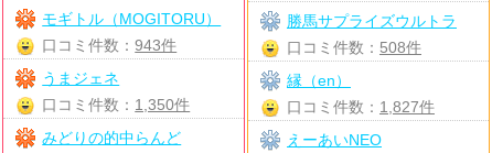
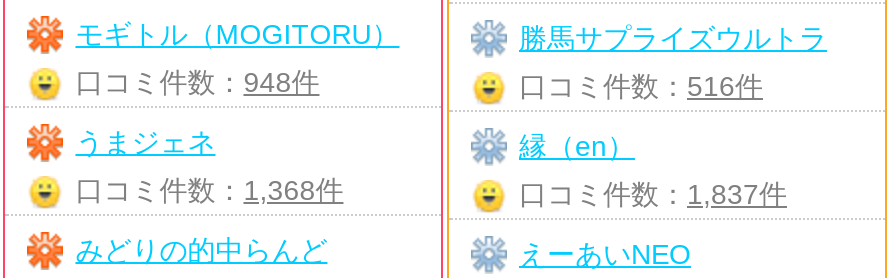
[42,36,177,54] 口コミ件数：943件 -> [75,66,319,98] 口コミ件数：948件
[287,39,421,56] 口コミ件数：508件 -> [519,70,763,102] 口コミ件数：516件
[42,96,190,113] 口コミ件数：1,350件 -> [75,174,343,206] 口コミ件数：1,368件
[287,98,435,116] 口コミ件数：1,827件 -> [519,178,787,210] 口コミ件数：1,837件

